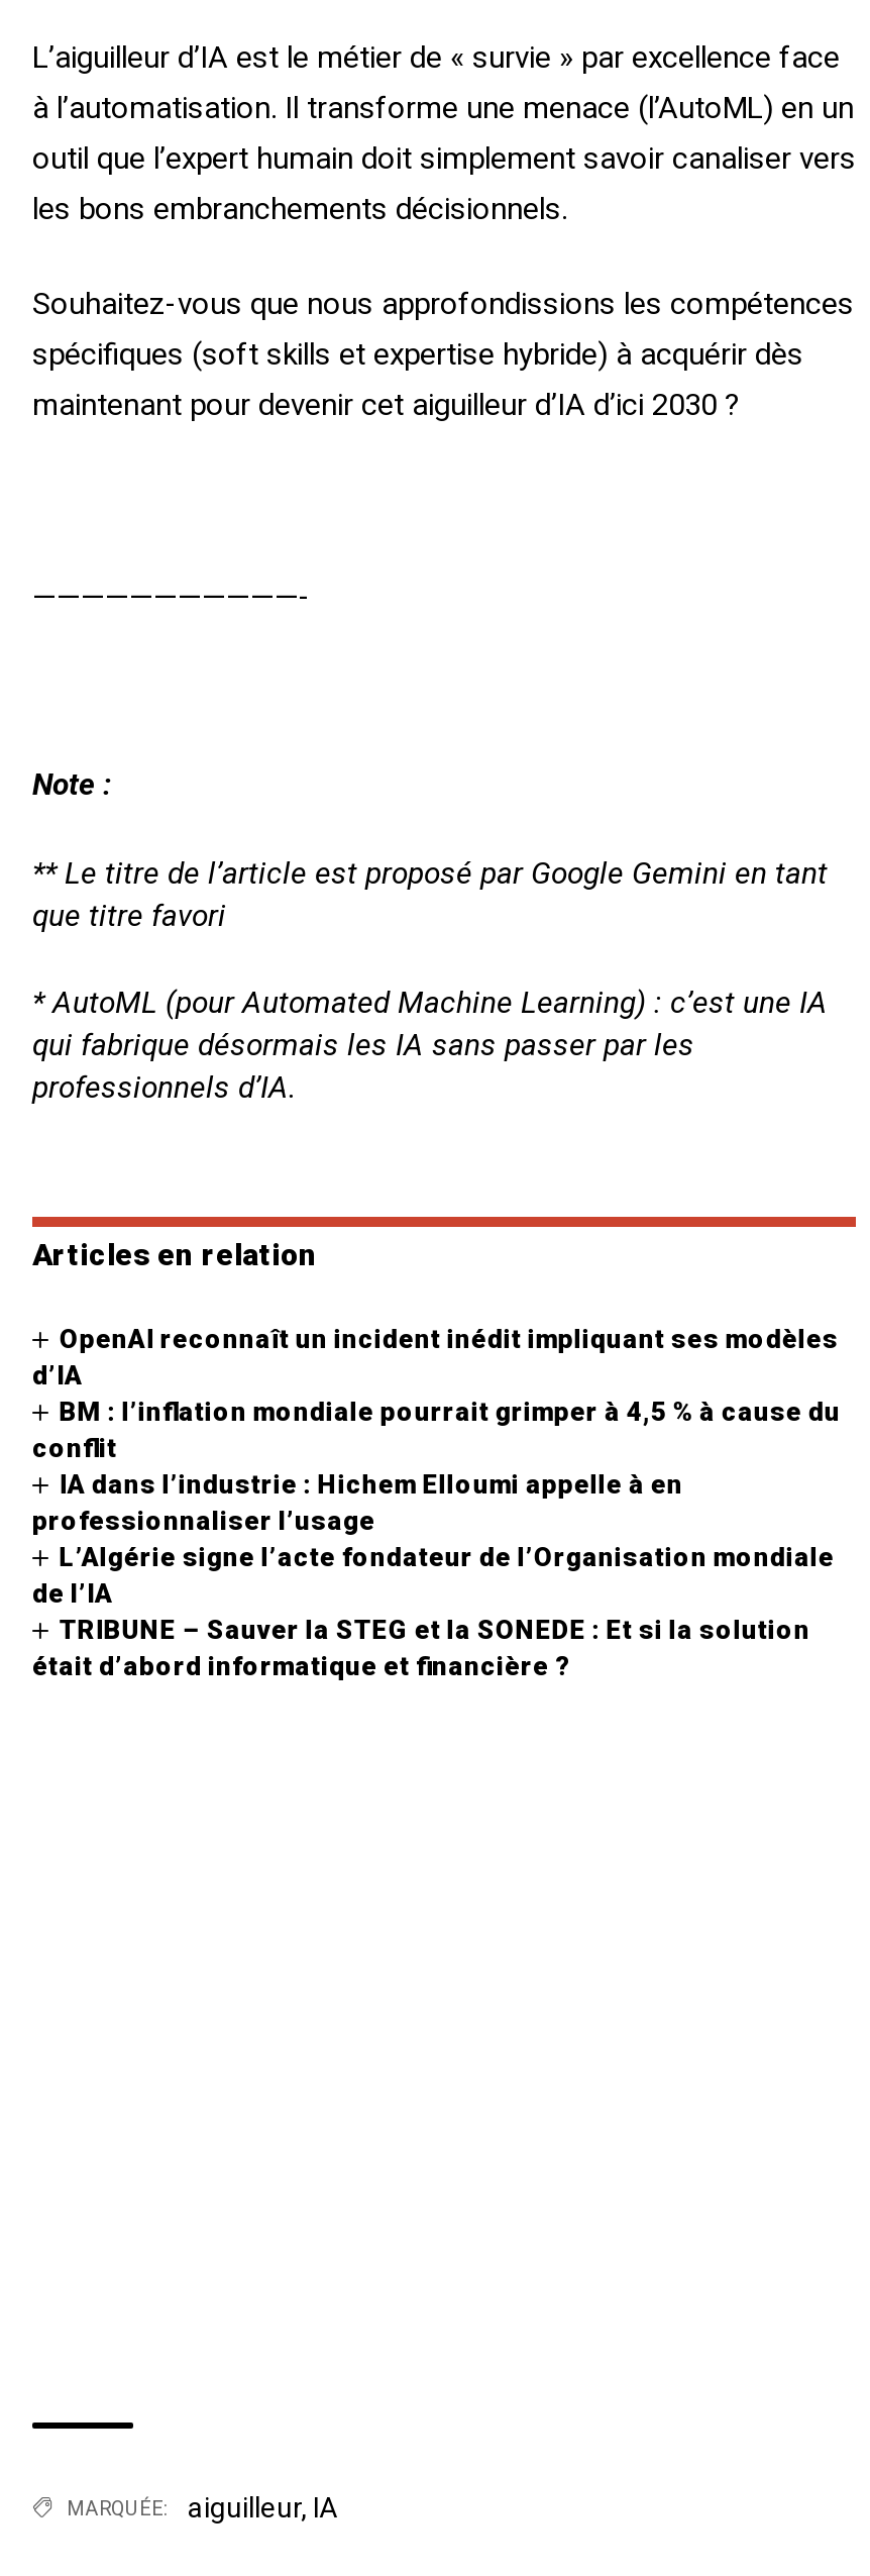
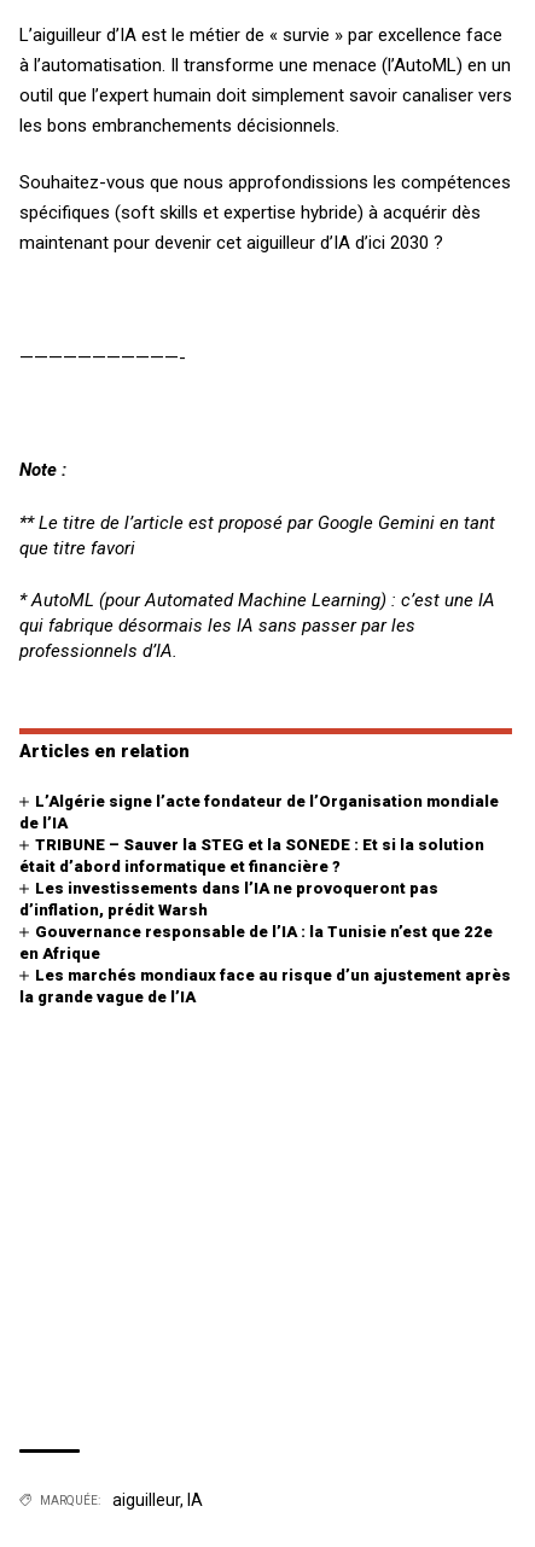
[32,1323,841,1536] OpenAI reconnaît un incident inédit impliquant ses modèles | d’IA | BM : l’inflation mondiale pourrait grimper à 4,5 % à cause du | conflit | IA dans l’industrie : Hichem Elloumi appelle à en | professionnaliser l’usage -> none
moved [32,1542,834,1681] -> [19,792,499,875]: L’Algérie signe l’acte fondateur de l’Organisation mondiale | de l’IA | TRIBUNE – Sauver la STEG et la SONEDE : Et si la solution | était d’abord informatique et financière ?
none -> [19,879,511,1006] Les investissements dans l’IA ne provoqueront pas | d’inflation, prédit Warsh | Gouvernance responsable de l’IA : la Tunisie n’est que 22e | en Afrique | Les marchés mondiaux face au risque d’un ajustement après | la grande vague de l’IA

